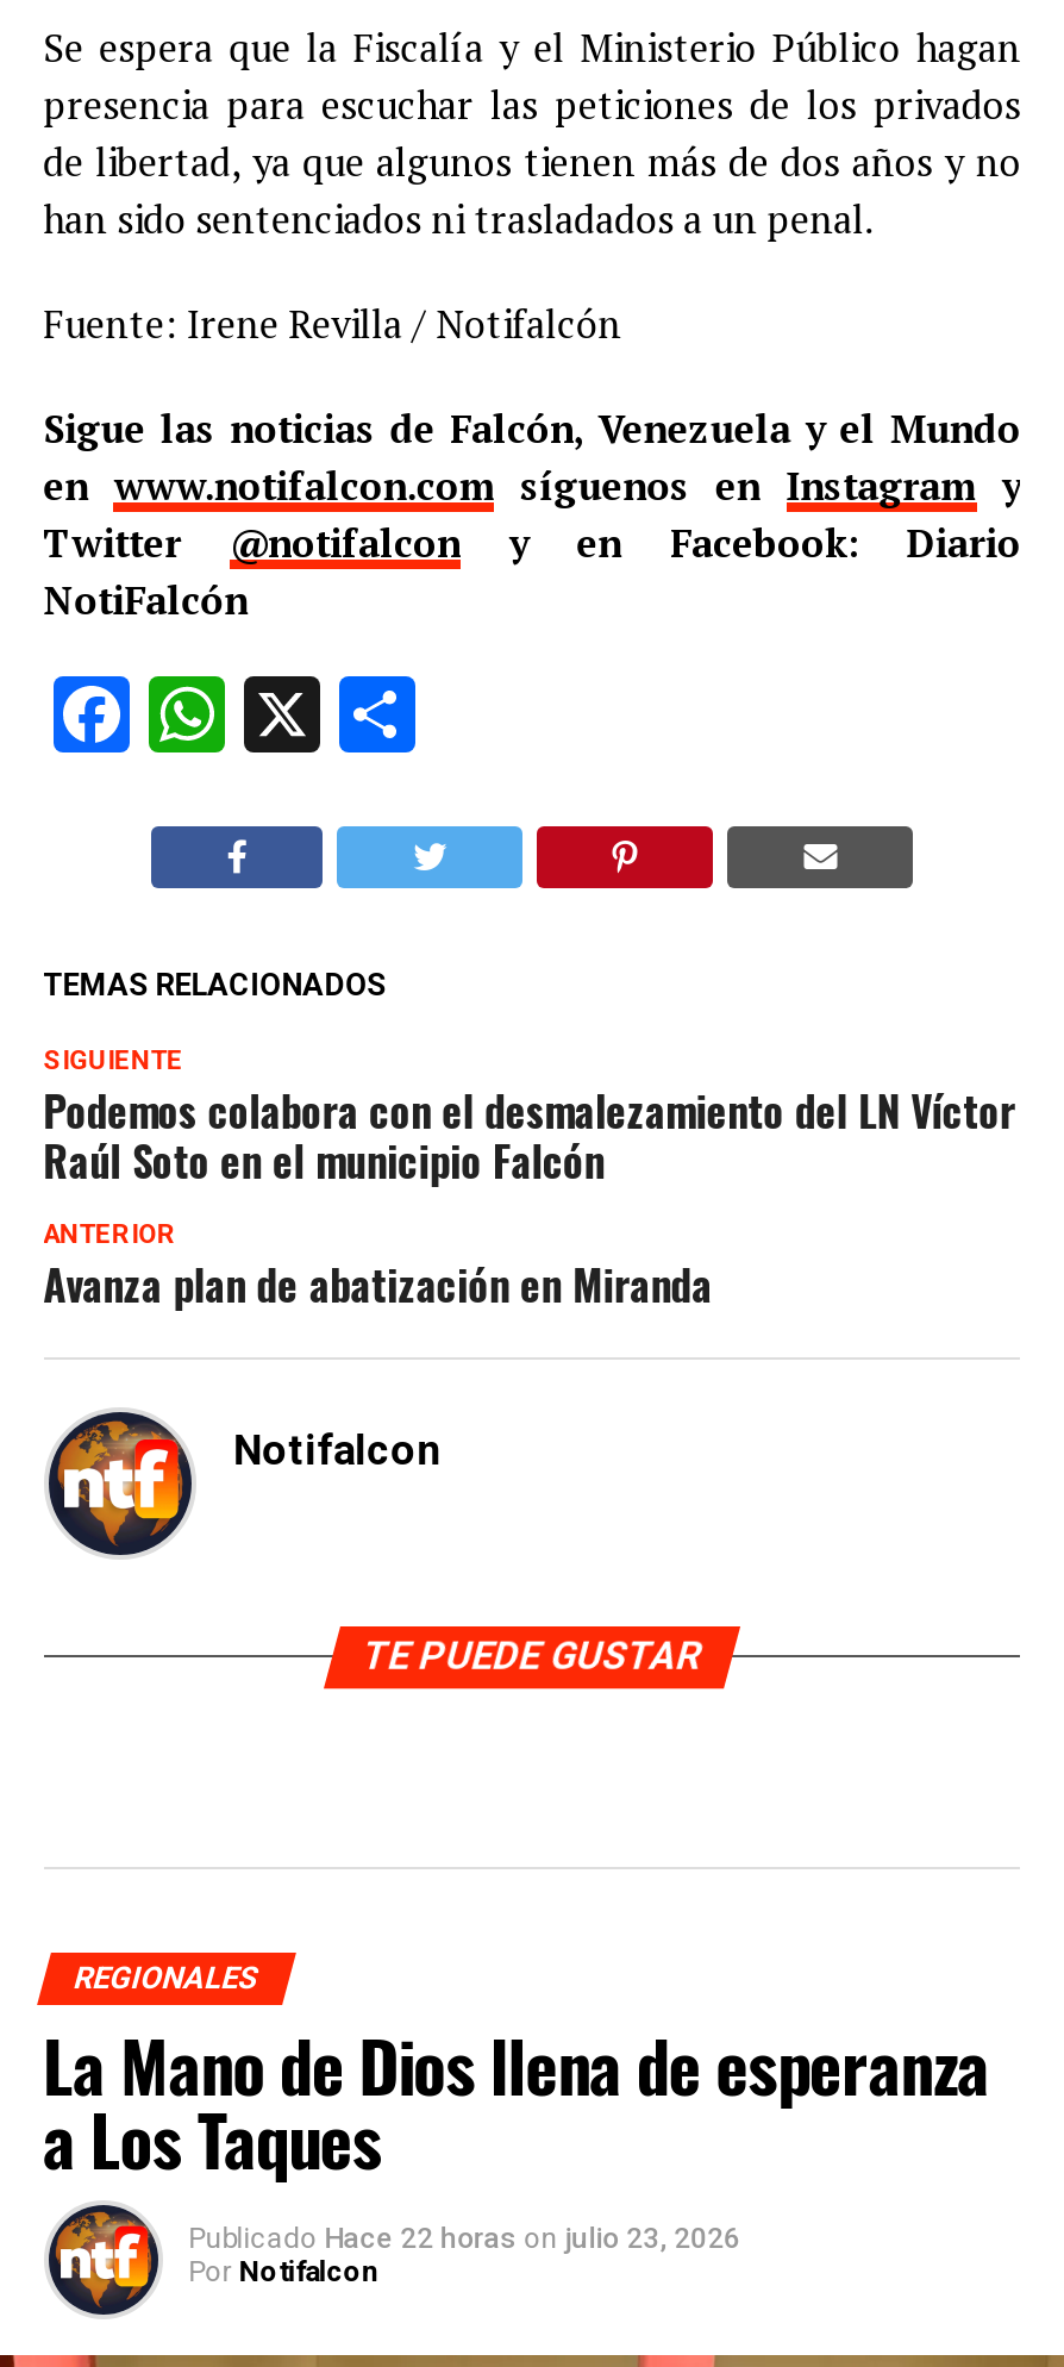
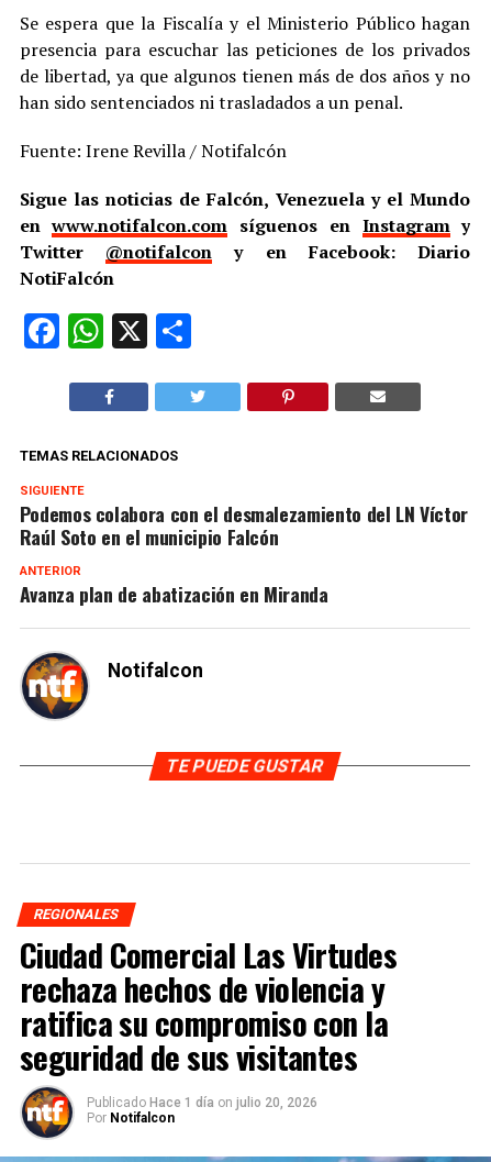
[43,2015,989,2255] La Mano de Dios llena de esperanza | a Los Taques | Publicado Hace 22 horas on julio 23, 2026 -> [19,931,397,1110] Ciudad Comercial Las Virtudes | rechaza hechos de violencia y | ratifica su compromiso con la | seguridad de sus visitantes | Publicado Hace 1 día on julio 20, 2026

